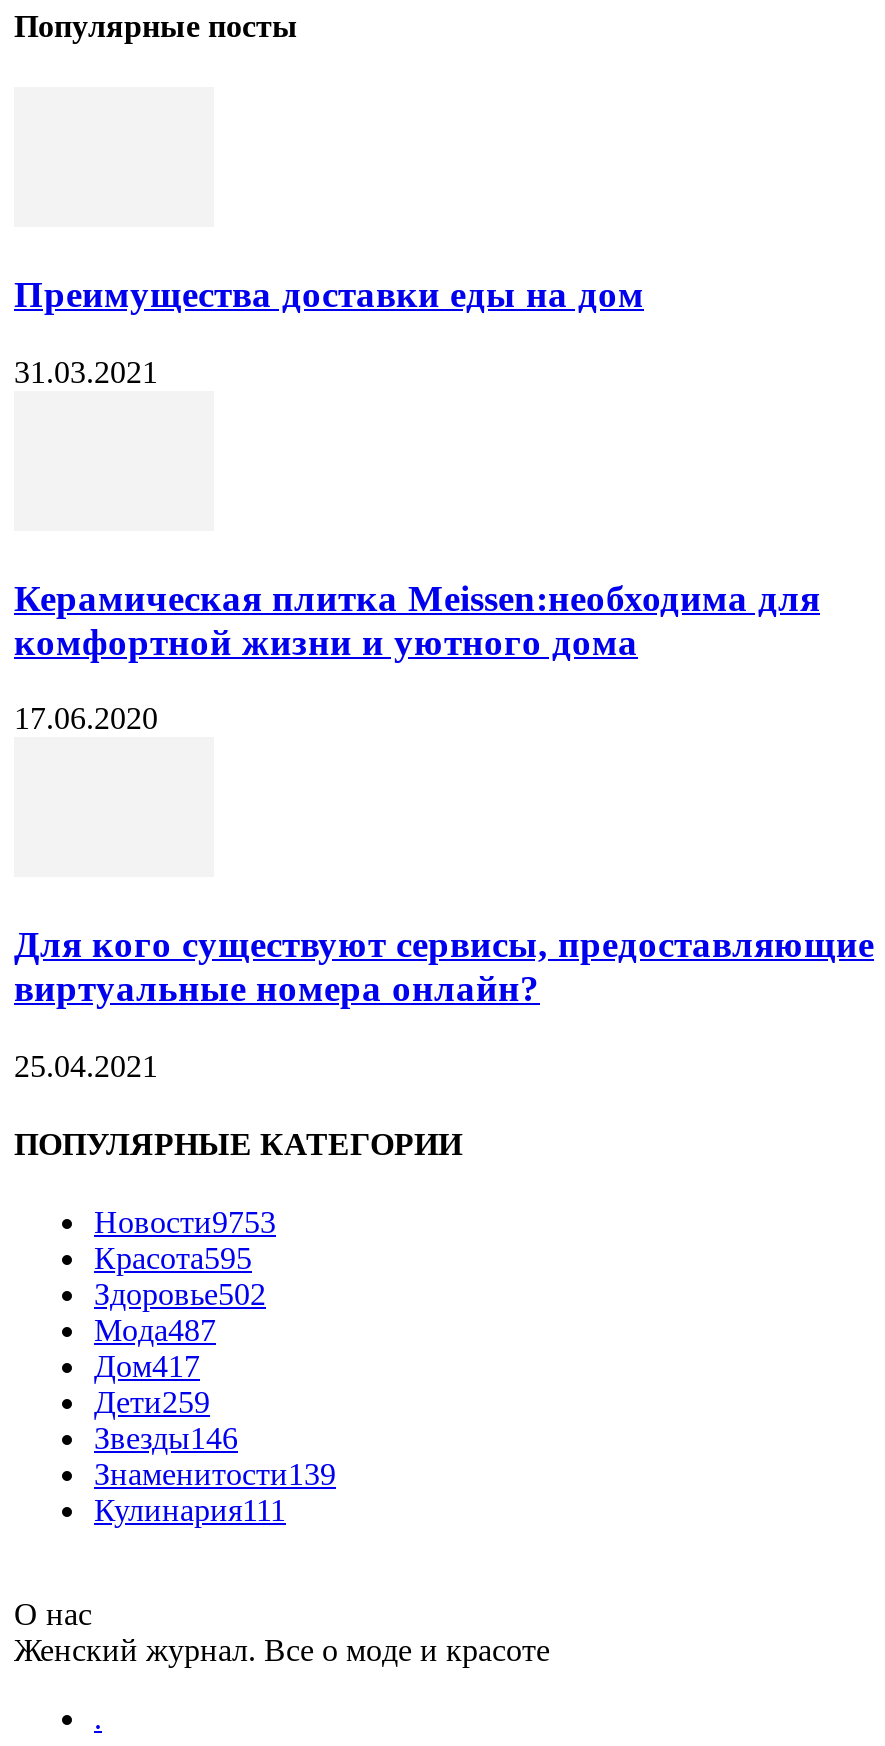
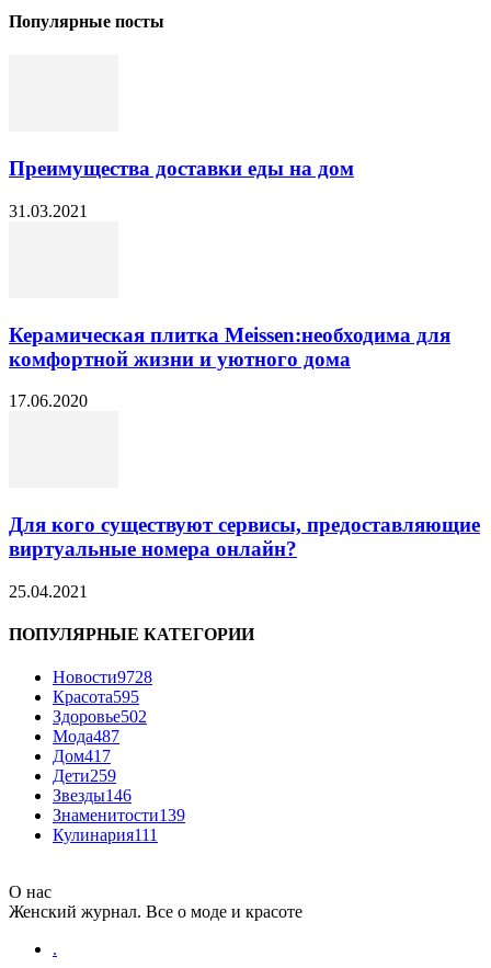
[94,1205,276,1239] Новости9753 -> [53,668,152,686] Новости9728

